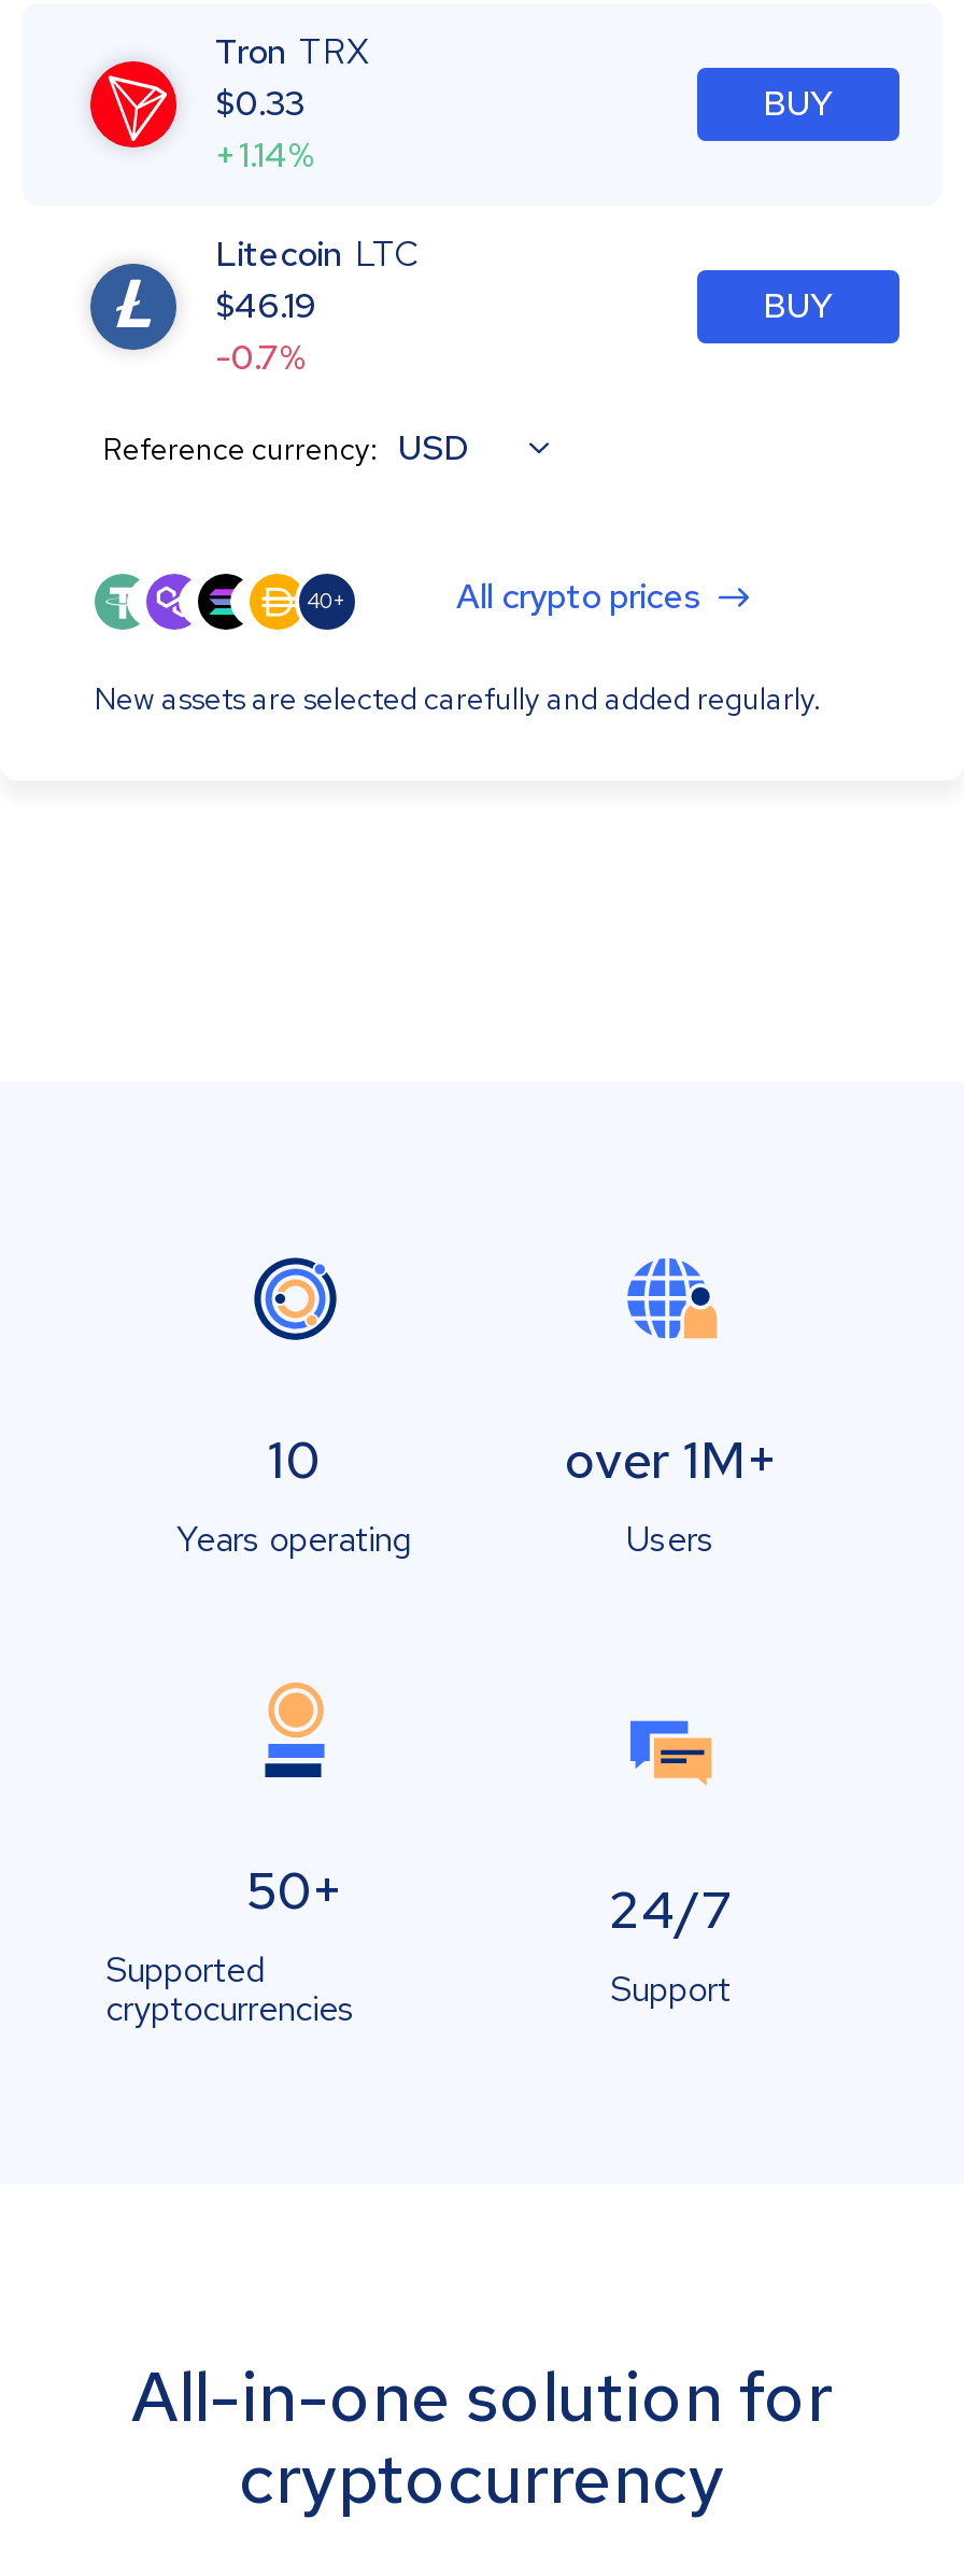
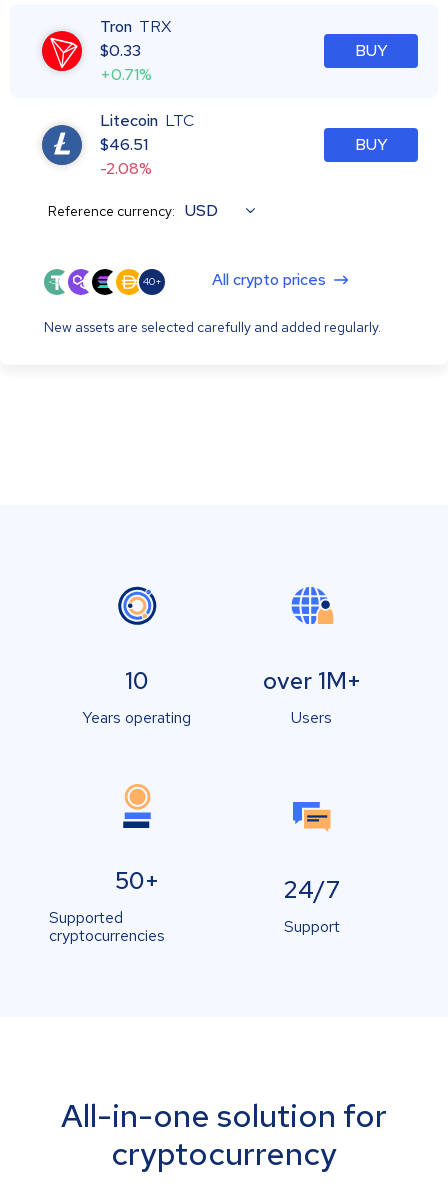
[215,132,316,177] +1.14% -> [100,64,152,85] +0.71%
[215,283,316,328] $46.19 -> [100,134,148,155] $46.51
[215,334,308,380] -0.7% -> [100,158,152,179] -2.08%

